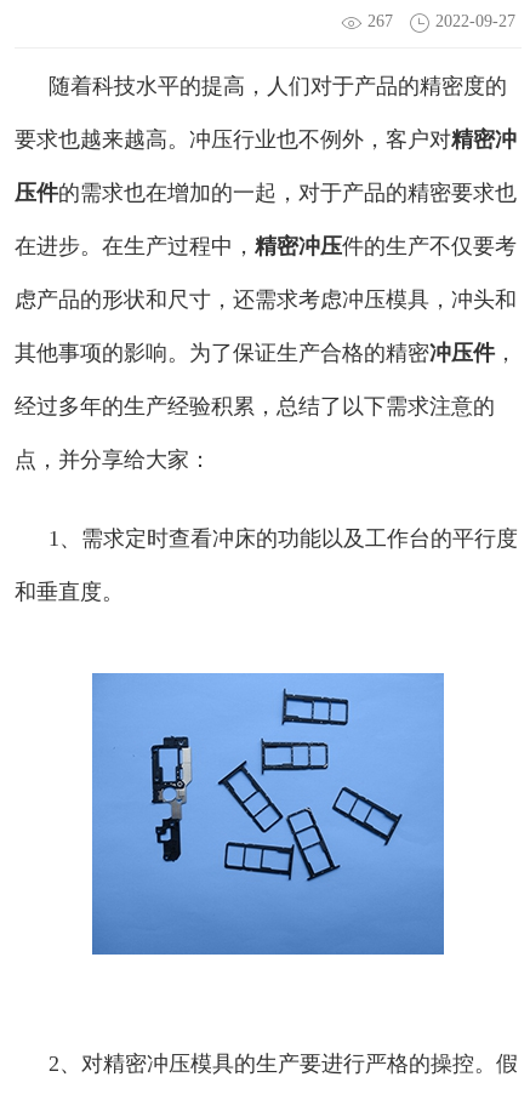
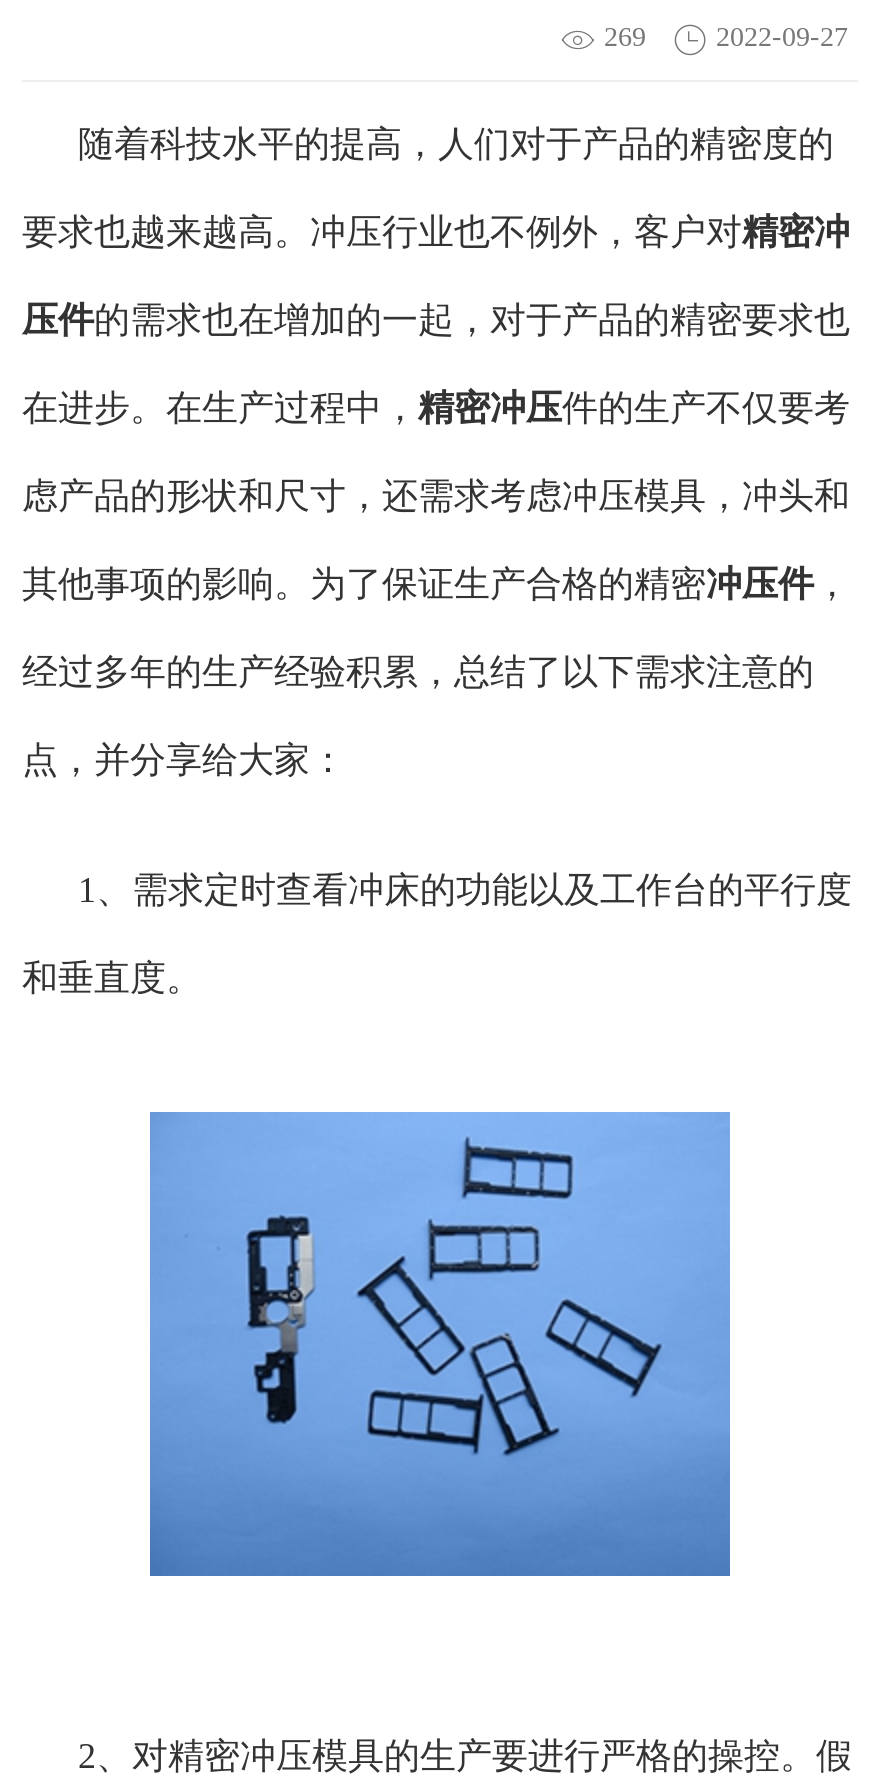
[367,12,393,30] 267 -> [604,22,646,52] 269

